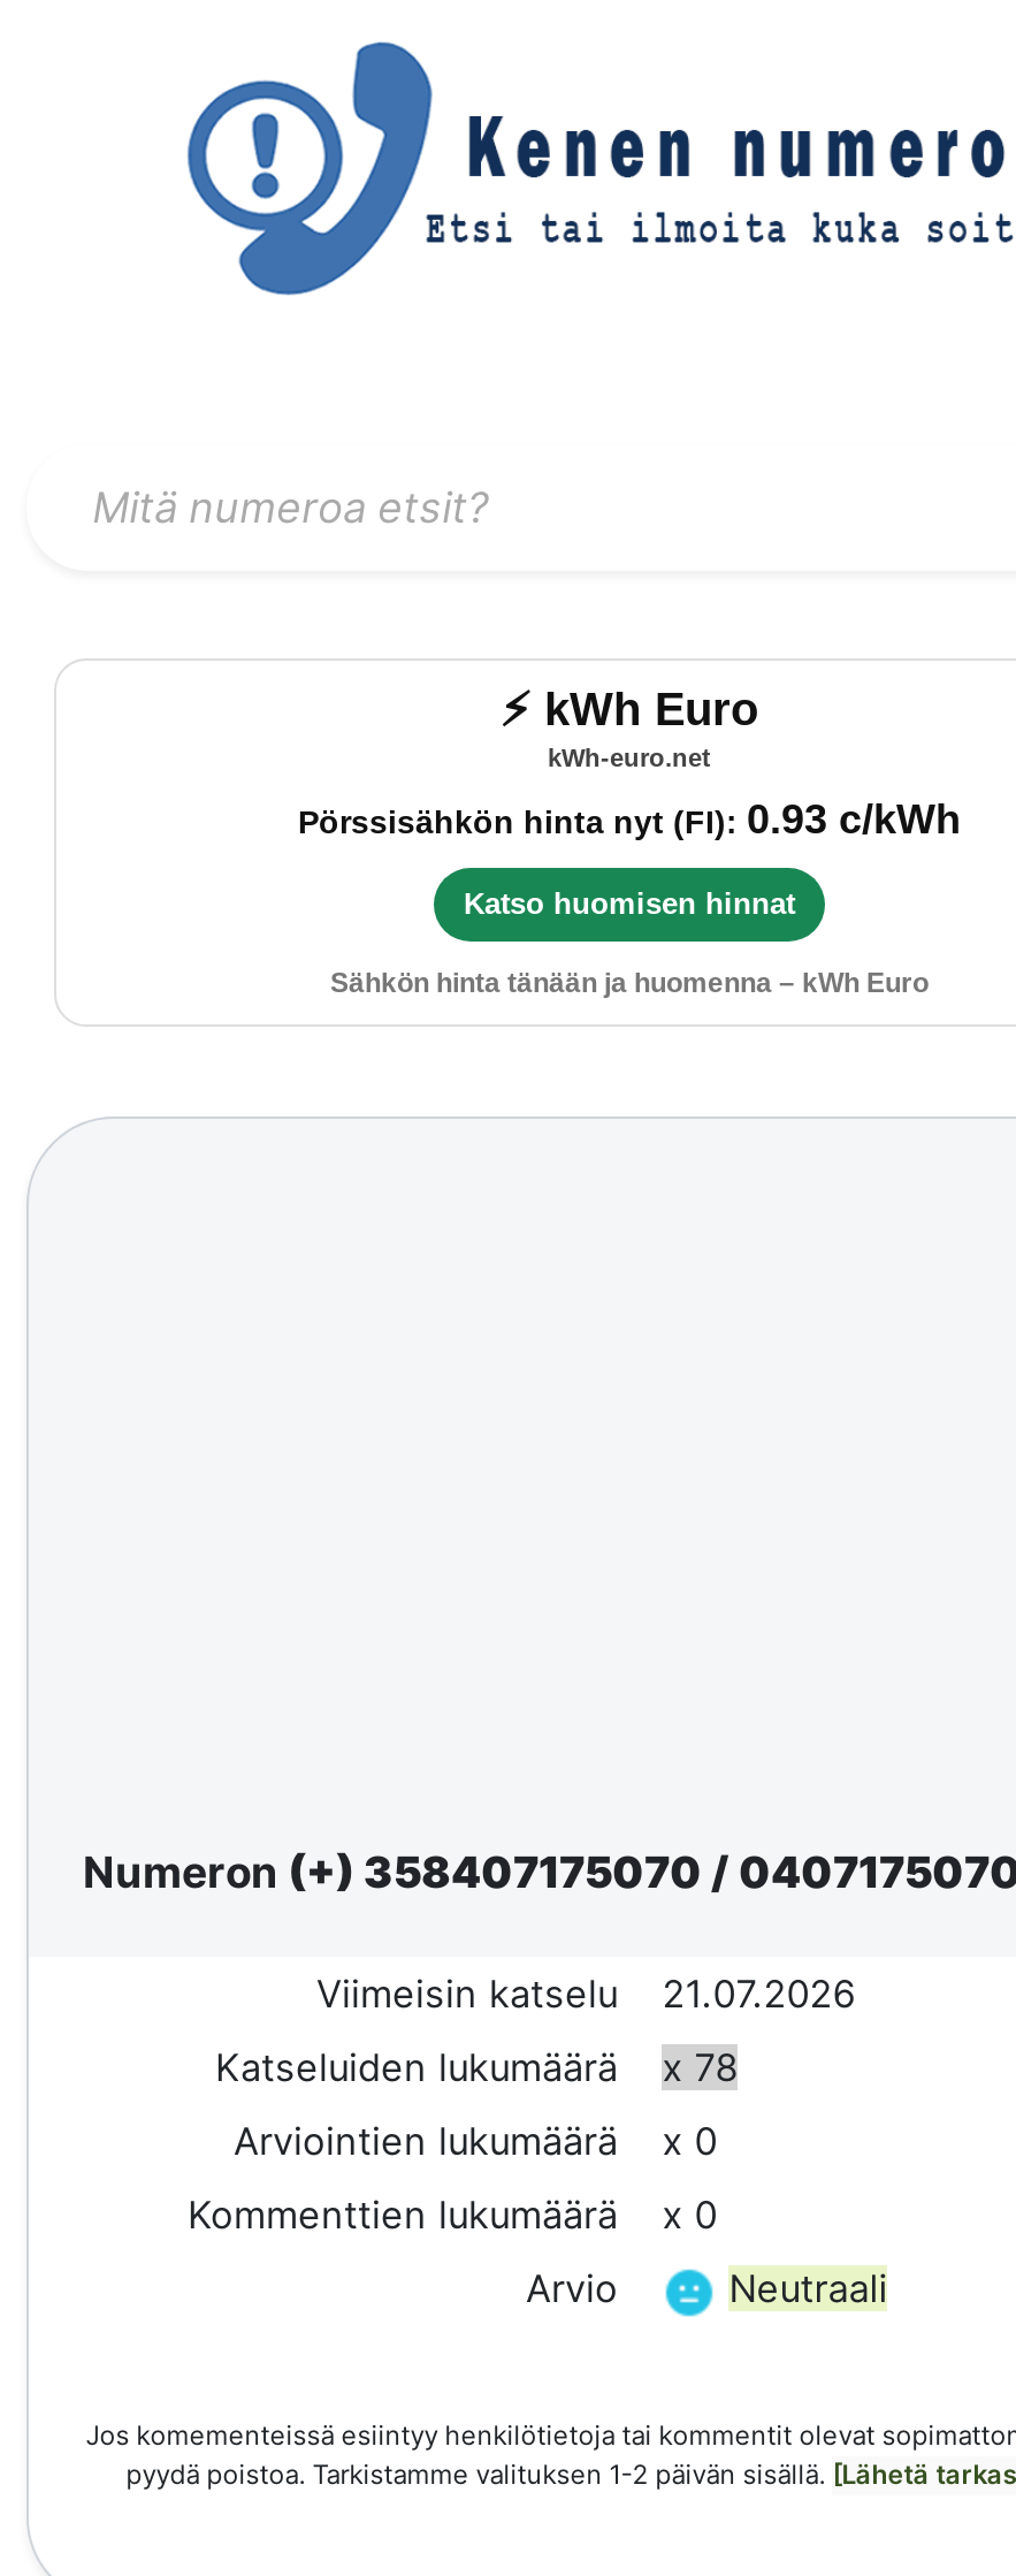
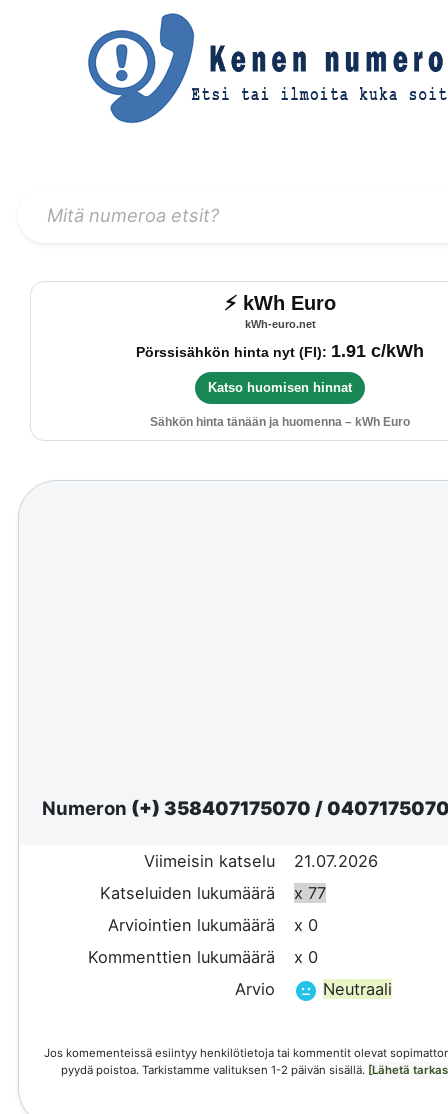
[298,797,961,843] Pörssisähkön hinta nyt (FI): 0.93 c/kWh -> [136,341,424,361] Pörssisähkön hinta nyt (FI): 1.91 c/kWh
[215,2045,738,2091] Katseluiden lukumäärä x 78 -> [100,883,326,903] Katseluiden lukumäärä x 77

